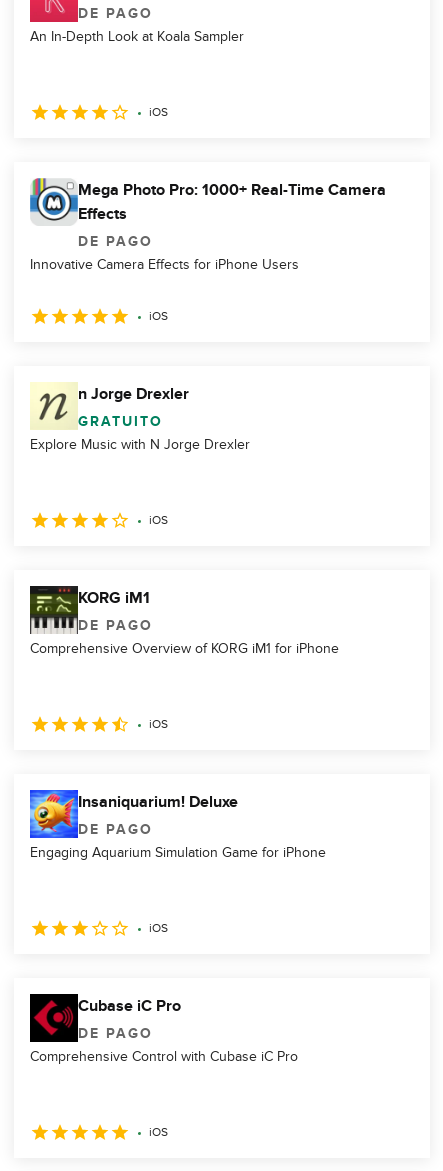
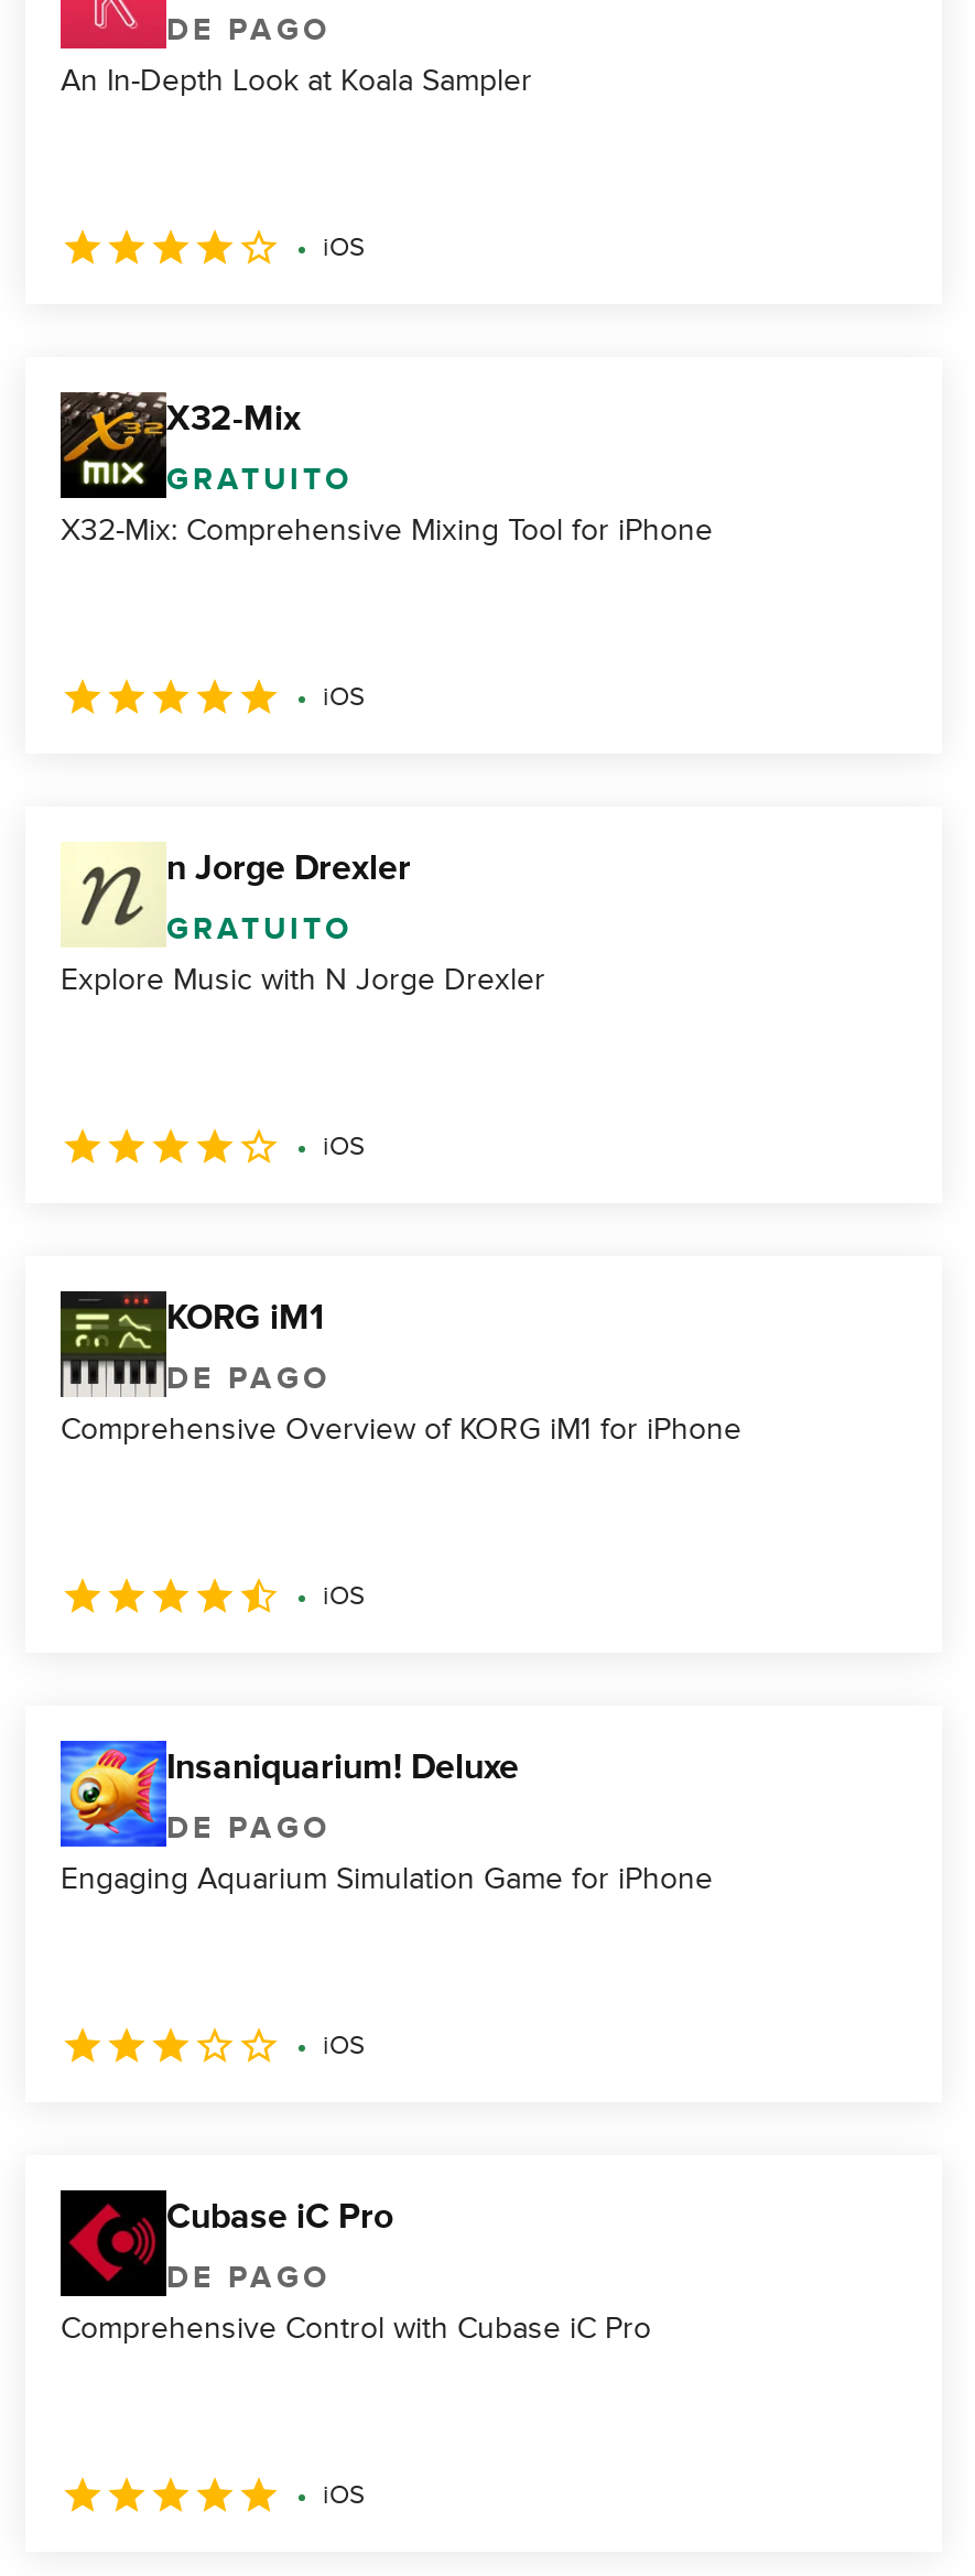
[29,177,386,273] [image] | Mega Photo Pro: 1000+ Real-Time Camera | Effects | DE PAGO | Innovative Camera Effects for iPhone Users -> [58,390,713,549] [image] | X32-Mix | GRATUITO | X32-Mix: Comprehensive Mixing Tool for iPhone

